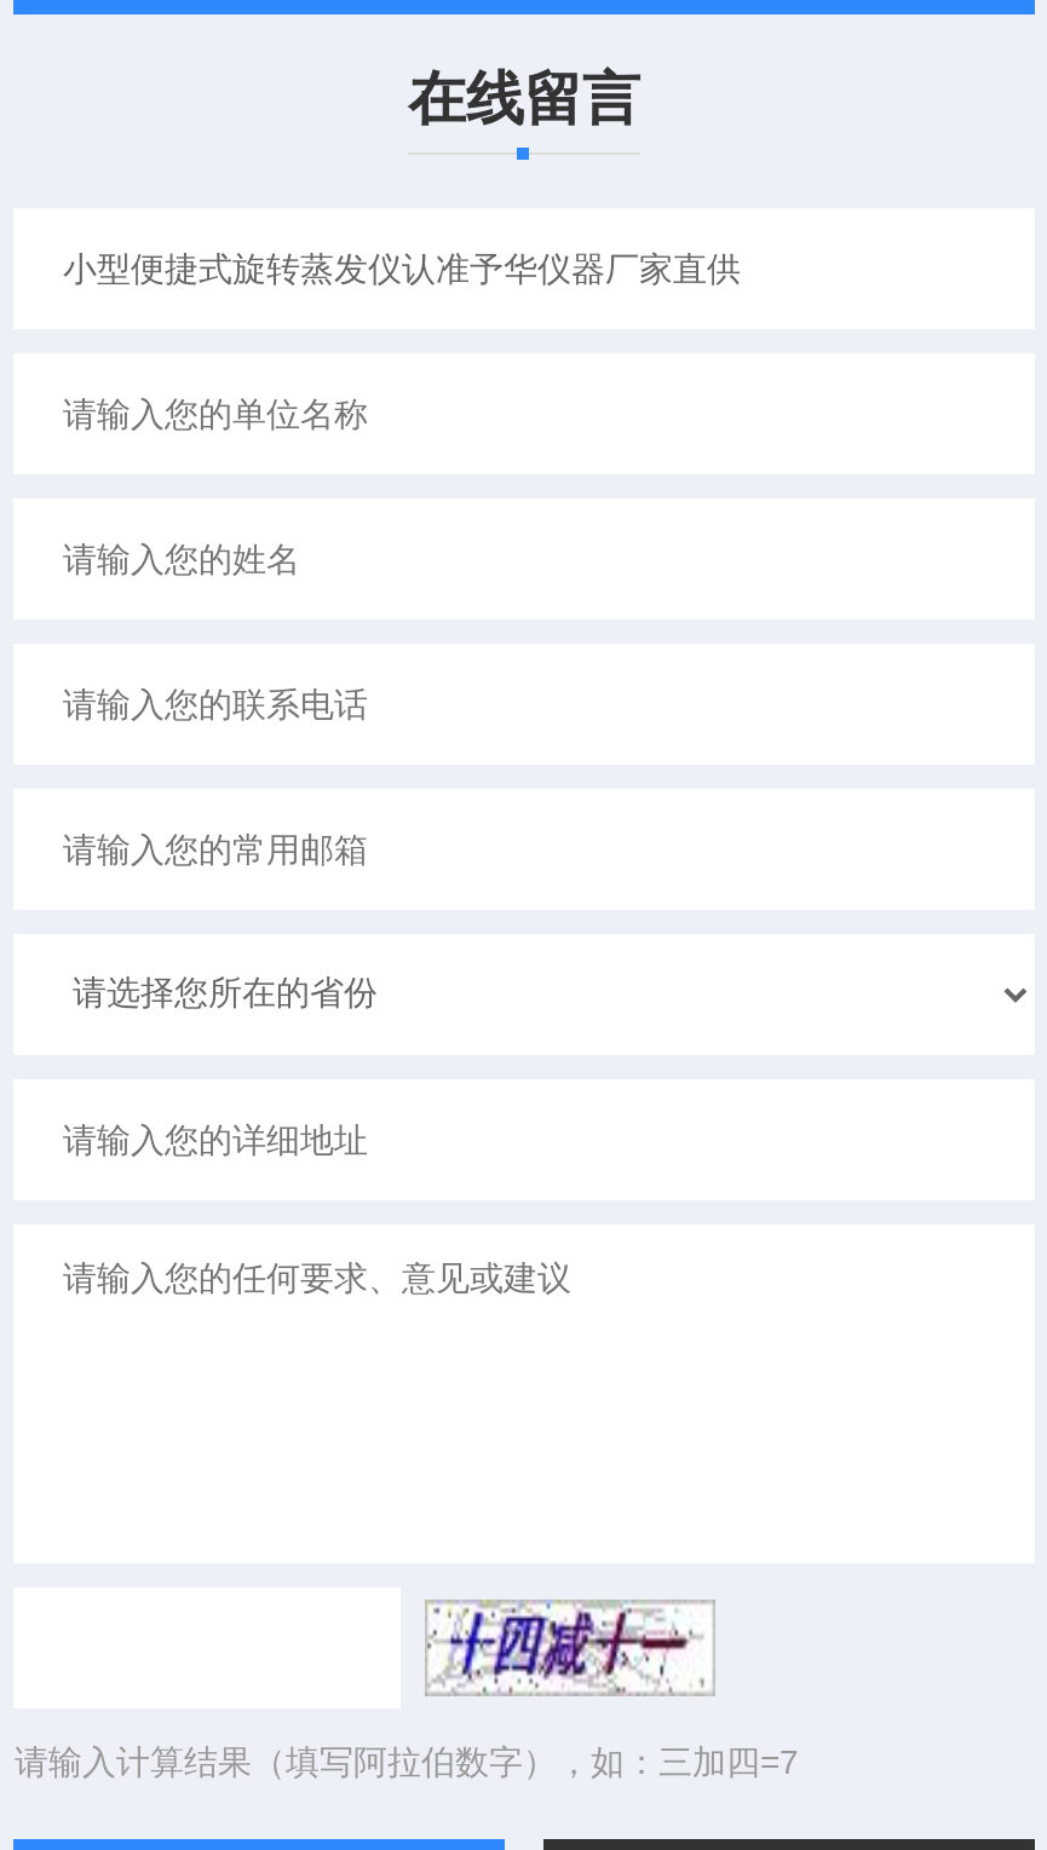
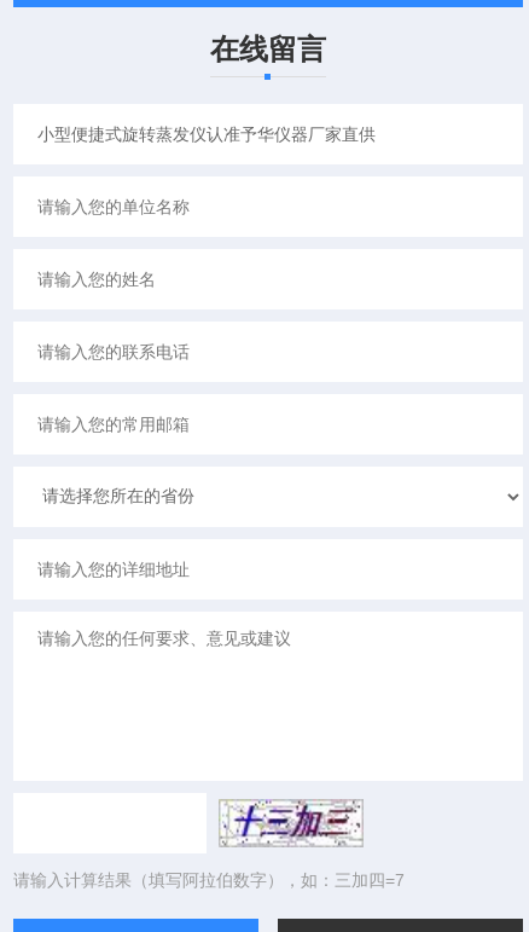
[432,1602,713,1694] [image] -> [220,800,362,846] [image]

